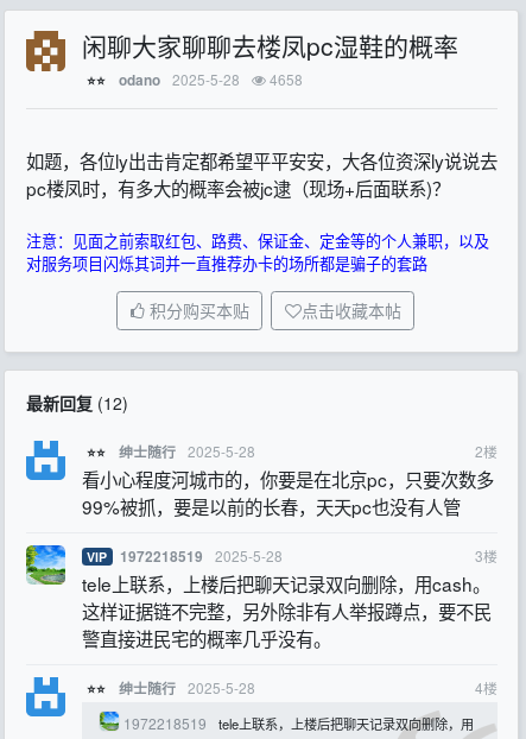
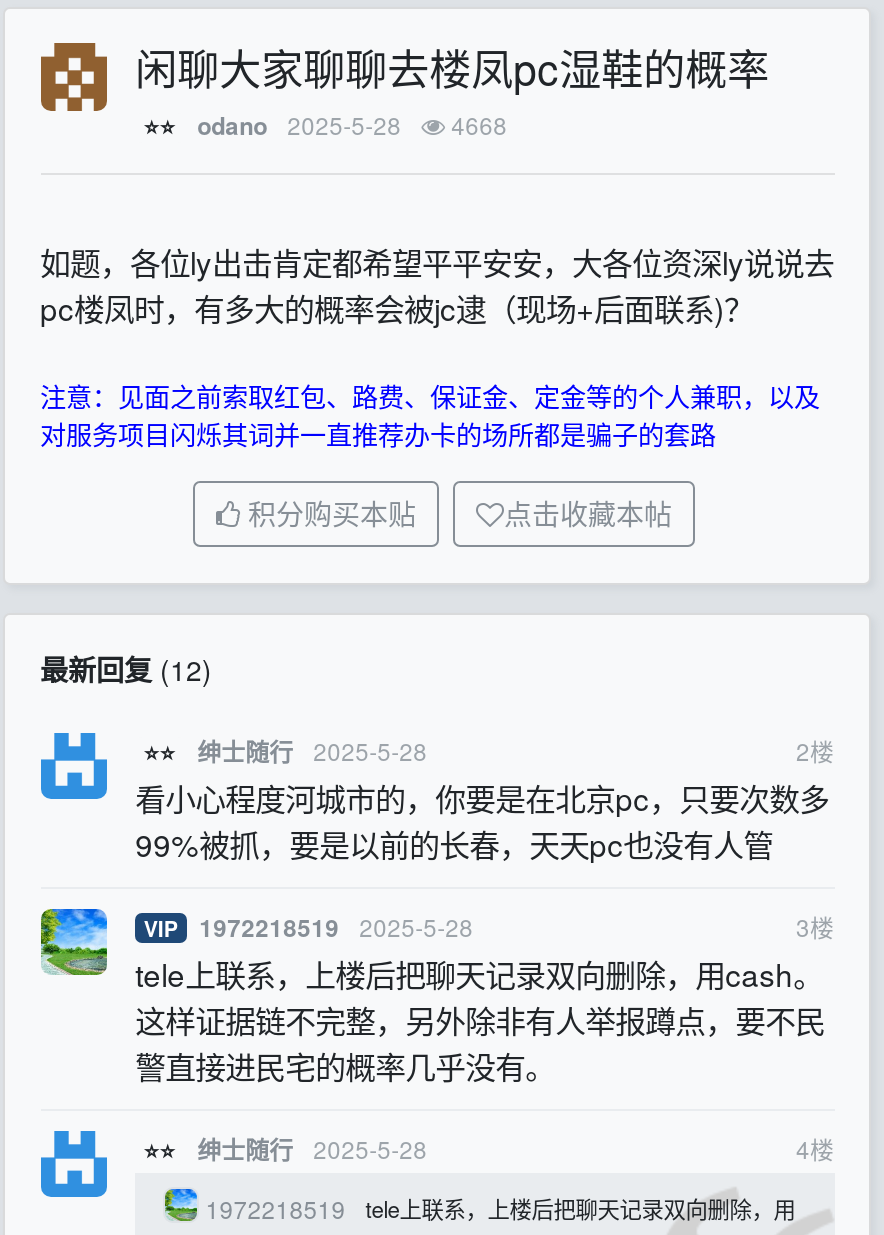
[266,69,303,89] 4658 -> [445,108,507,142] 4668

